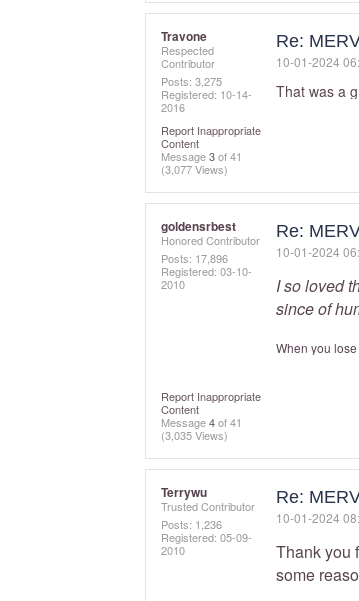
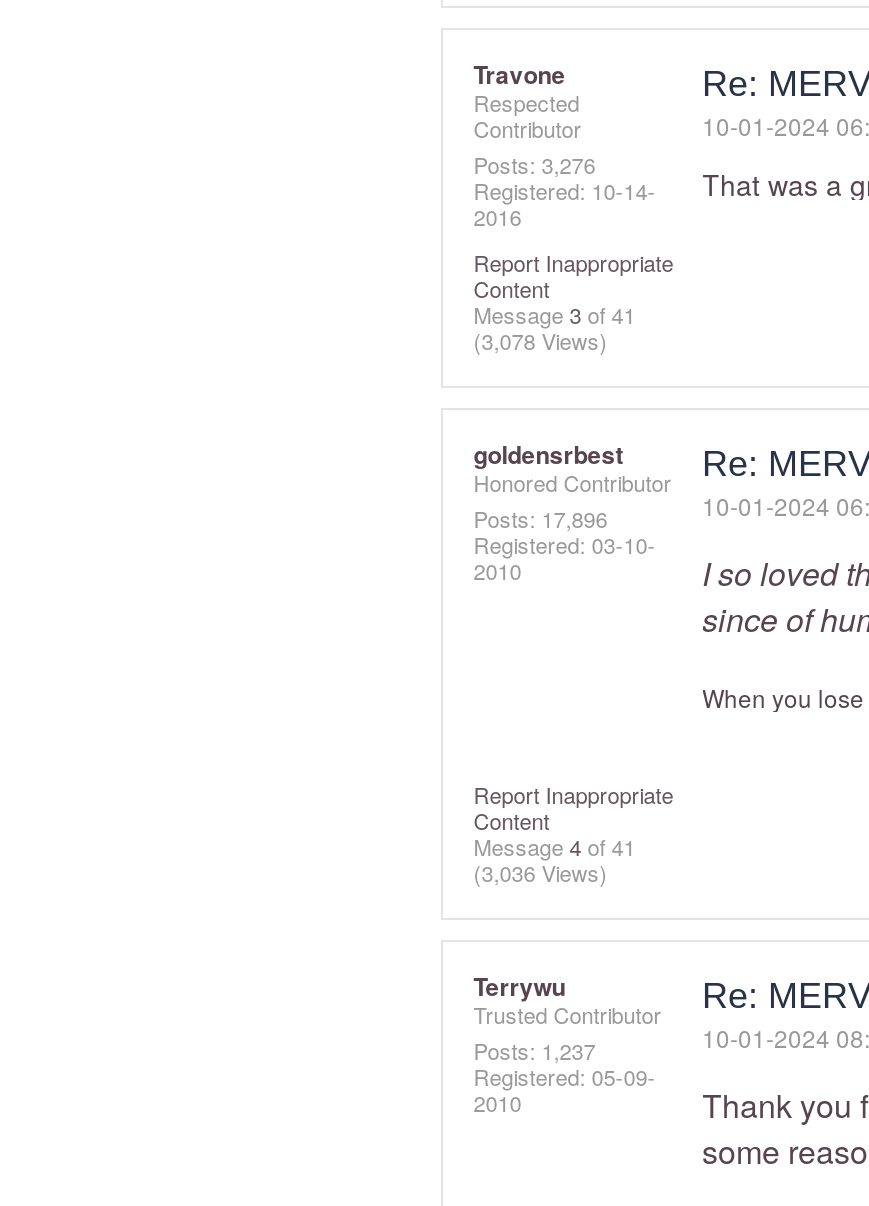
[161,73,222,89] Posts: 3,275 -> [473,148,595,180] Posts: 3,276
[161,161,228,177] (3,077 Views) -> [473,324,607,356] (3,078 Views)
[161,427,228,443] (3,035 Views) -> [473,856,607,888] (3,036 Views)
[161,516,222,532] Posts: 1,236 -> [473,1034,595,1066] Posts: 1,237

